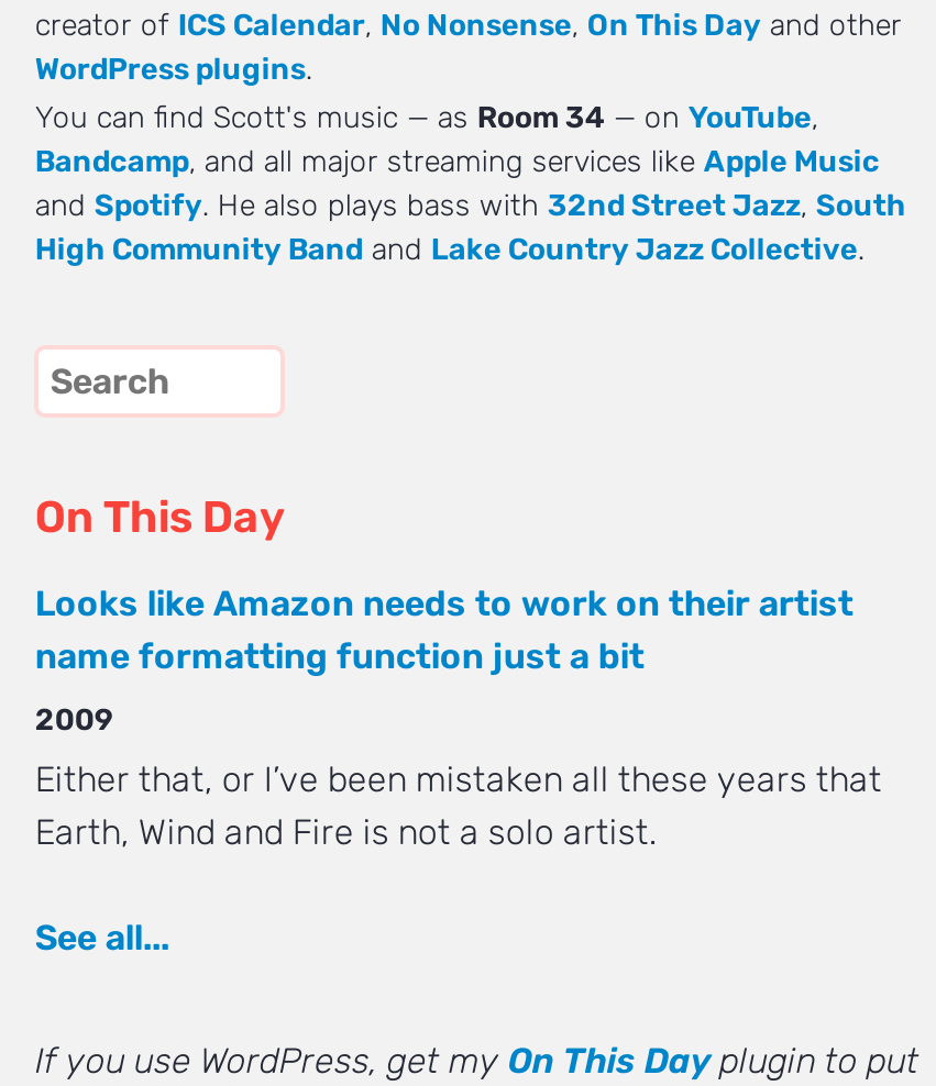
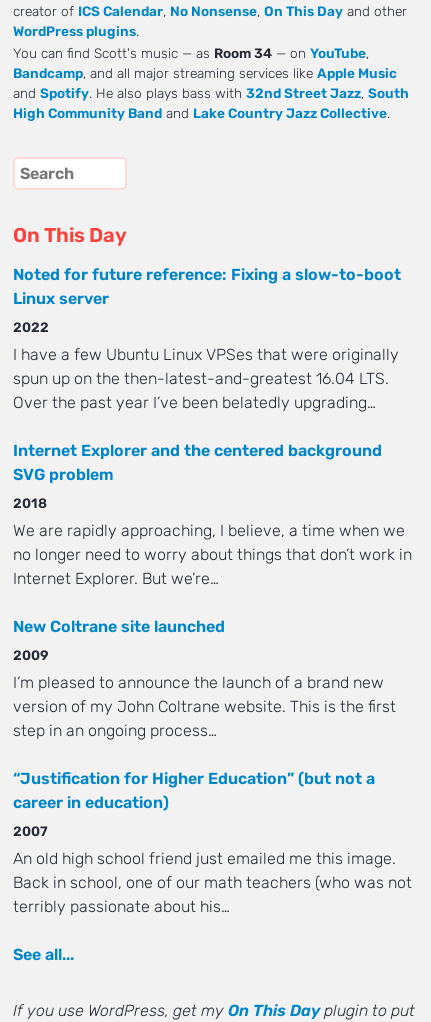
[35,581,853,676] Looks like Amazon needs to work on their artist | name formatting function just a bit -> [13,264,412,635] Noted for future reference: Fixing a slow-to-boot | Linux server | 2022 | I have a few Ubuntu Linux VPSes that were originally | spun up on the then-latest-and-greatest 16.04 LTS. | Over the past year I’ve been belatedly upgrading… | Internet Explorer and the centered background | SVG problem | 2018 | We are rapidly approaching, I believe, a time when we | no longer need to worry about things that don’t work in | Internet Explorer. But we’re… | New Coltrane site launched
[35,757,882,852] Either that, or I’ve been mistaken all these years that | Earth, Wind and Fire is not a solo artist. -> [13,672,412,915] I’m pleased to announce the launch of a brand new | version of my John Coltrane website. This is the first | step in an ongoing process… | “Justification for Higher Education” (but not a | career in education) | 2007 | An old high school friend just emailed me this image. | Back in school, one of our math teachers (who was not | terribly passionate about his…

